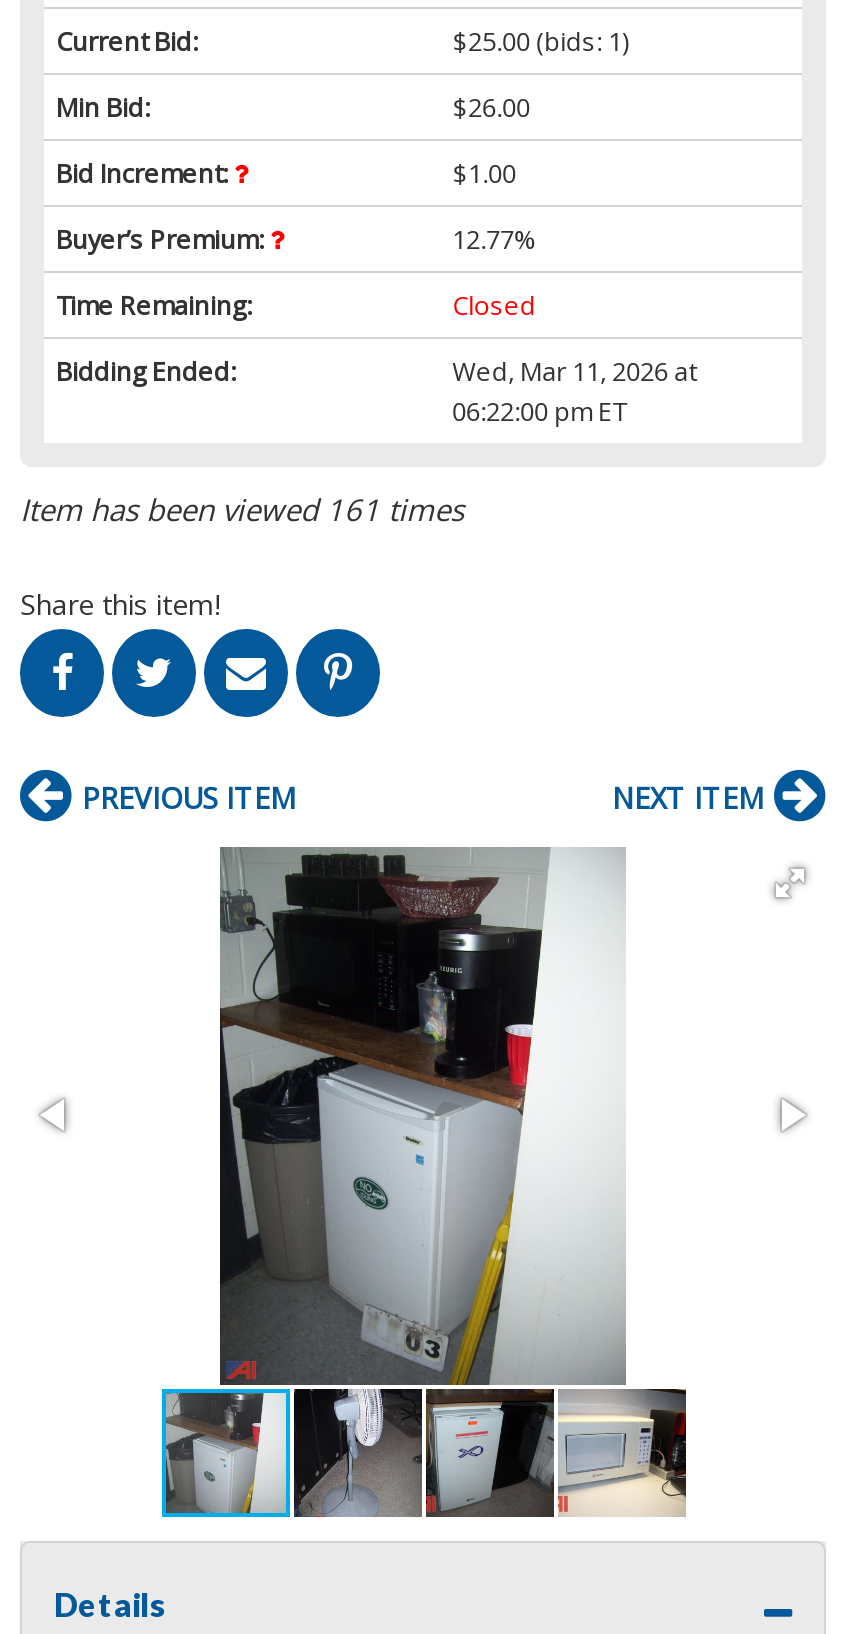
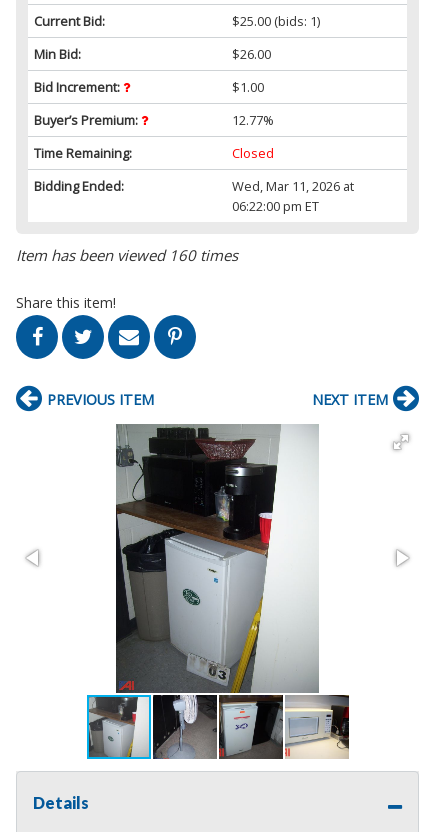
[20,489,464,529] Item has been viewed 161 times -> [16,245,238,265] Item has been viewed 160 times

